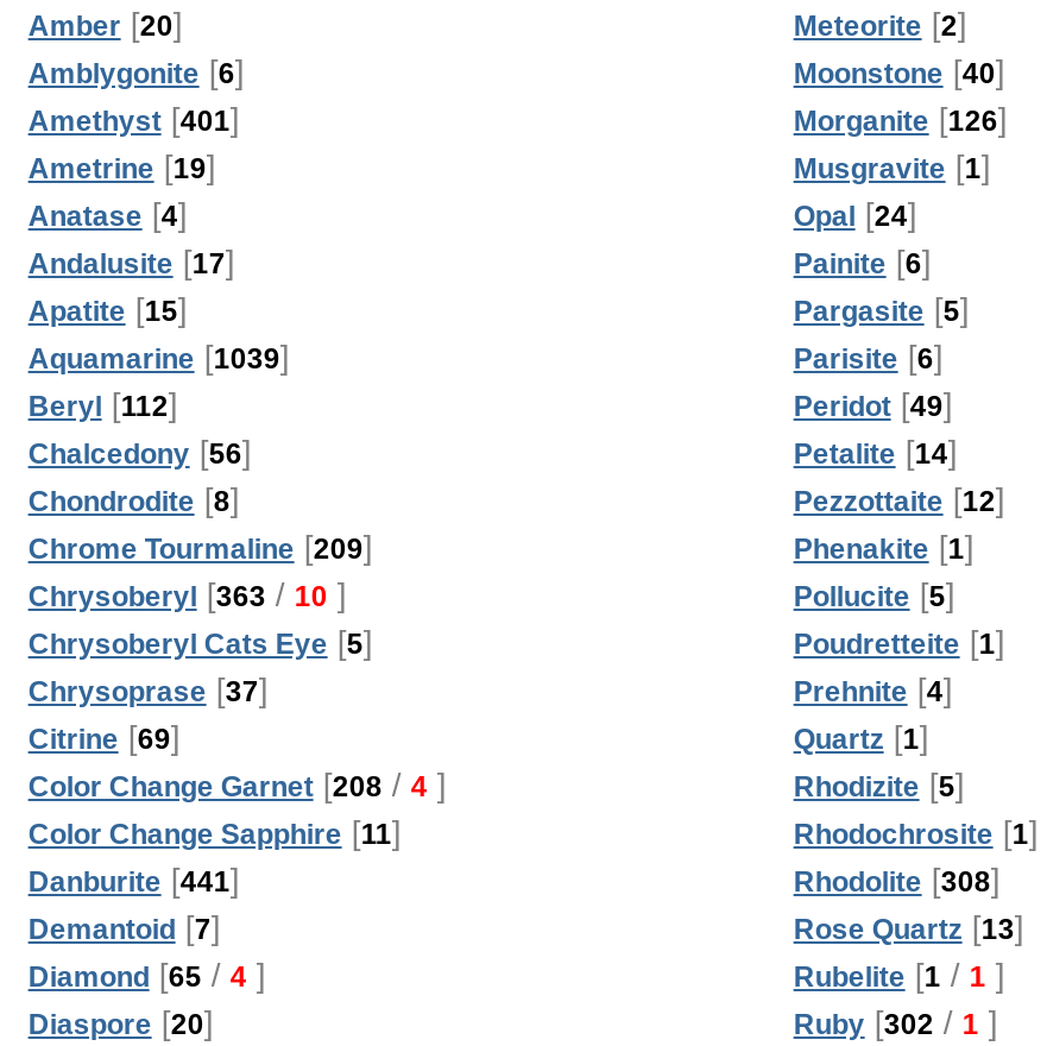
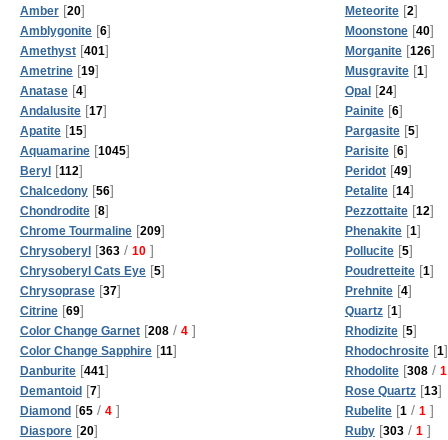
[28,337,289,375] Aquamarine [1039] -> [20,142,130,158] Aquamarine [1045]
[793,860,1000,898] Rhodolite [308] -> [345,362,447,378] Rhodolite [308 / 1
[793,1003,998,1041] Ruby [302 / 1 ] -> [345,422,431,438] Ruby [303 / 1 ]

